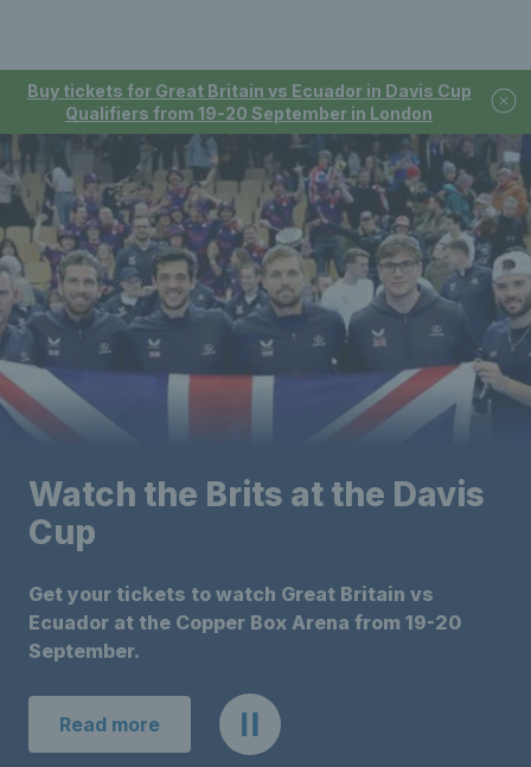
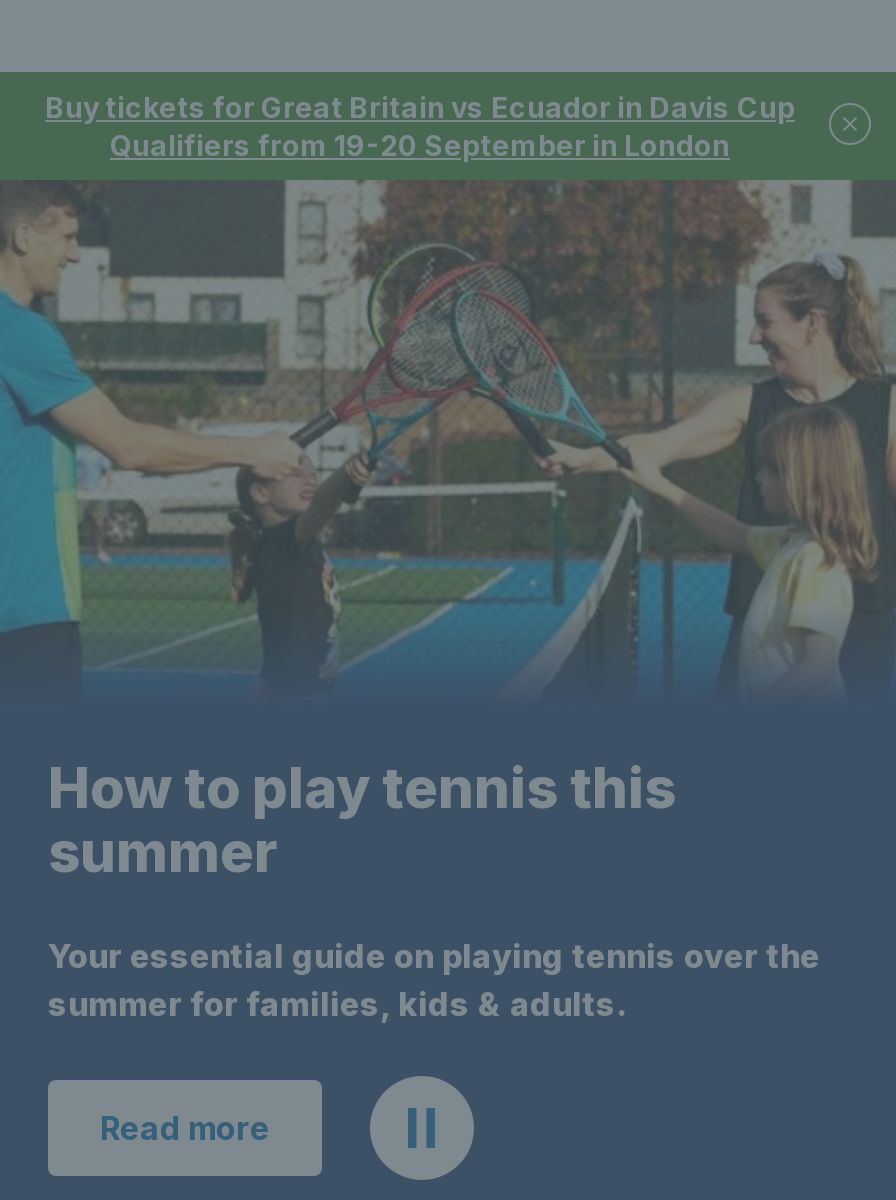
[4,133,527,552] [image] | Watch the Brits at the Davis | Cup -> [6,178,890,886] [image] | How to play tennis this | summer
[28,582,461,663] Get your tickets to watch Great Britain vs | Ecuador at the Copper Box Arena from 19-20 | September. -> [48,936,820,1024] Your essential guide on playing tennis over the | summer for families, kids & adults.

